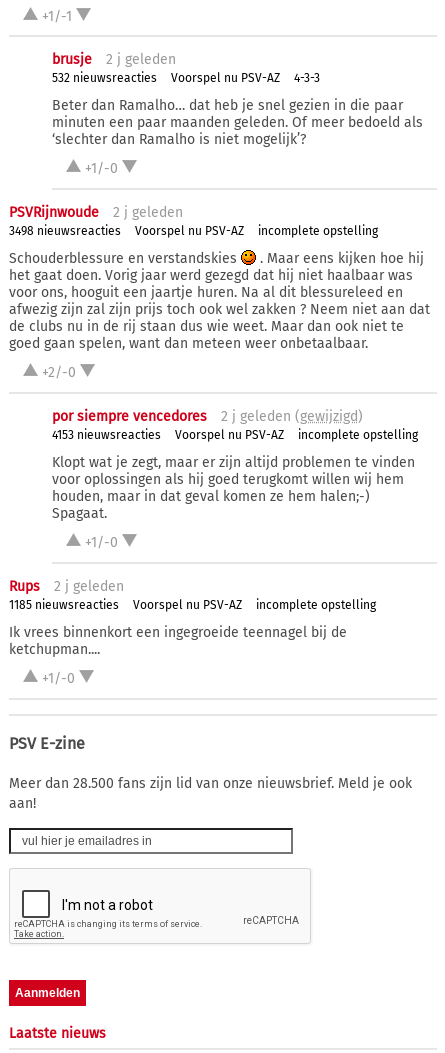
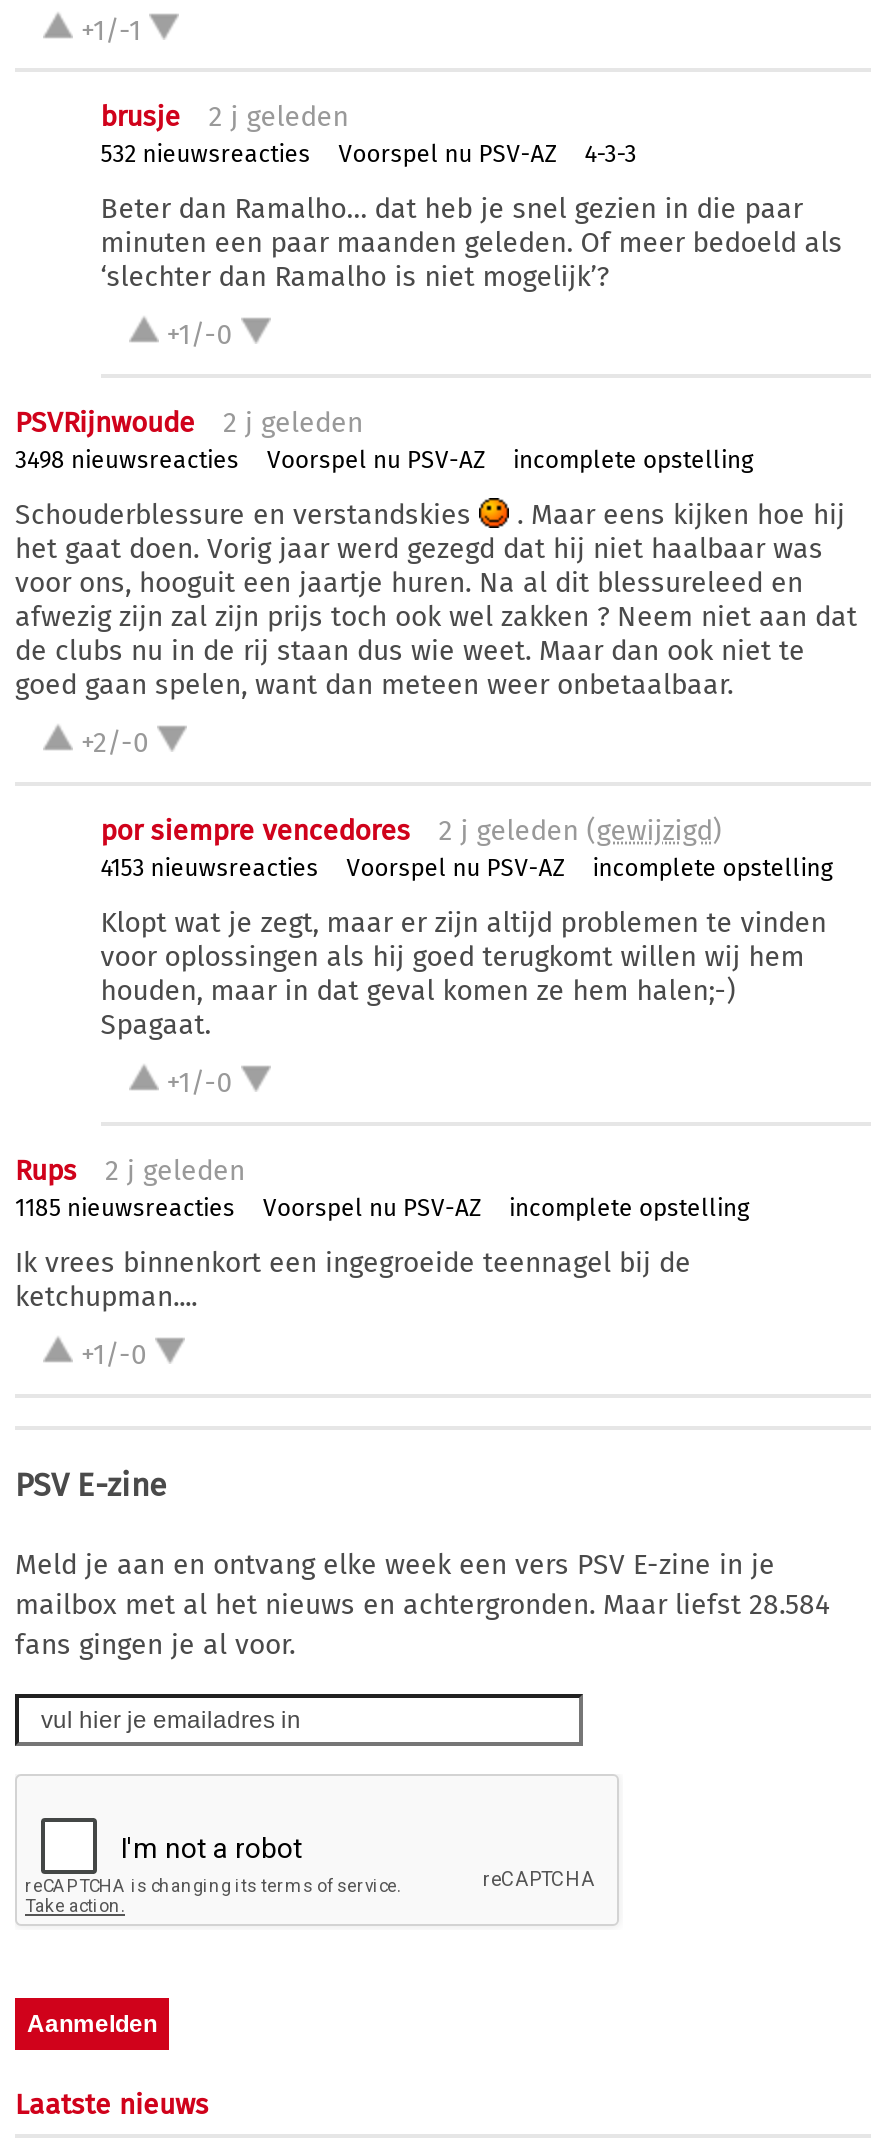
[9,775,412,812] Meer dan 28.500 fans zijn lid van onze nieuwsbrief. Meld je ook | aan! -> [15,1547,829,1661] Meld je aan en ontvang elke week een vers PSV E-zine in je | mailbox met al het nieuws en achtergronden. Maar liefst 28.584 | fans gingen je al voor.

